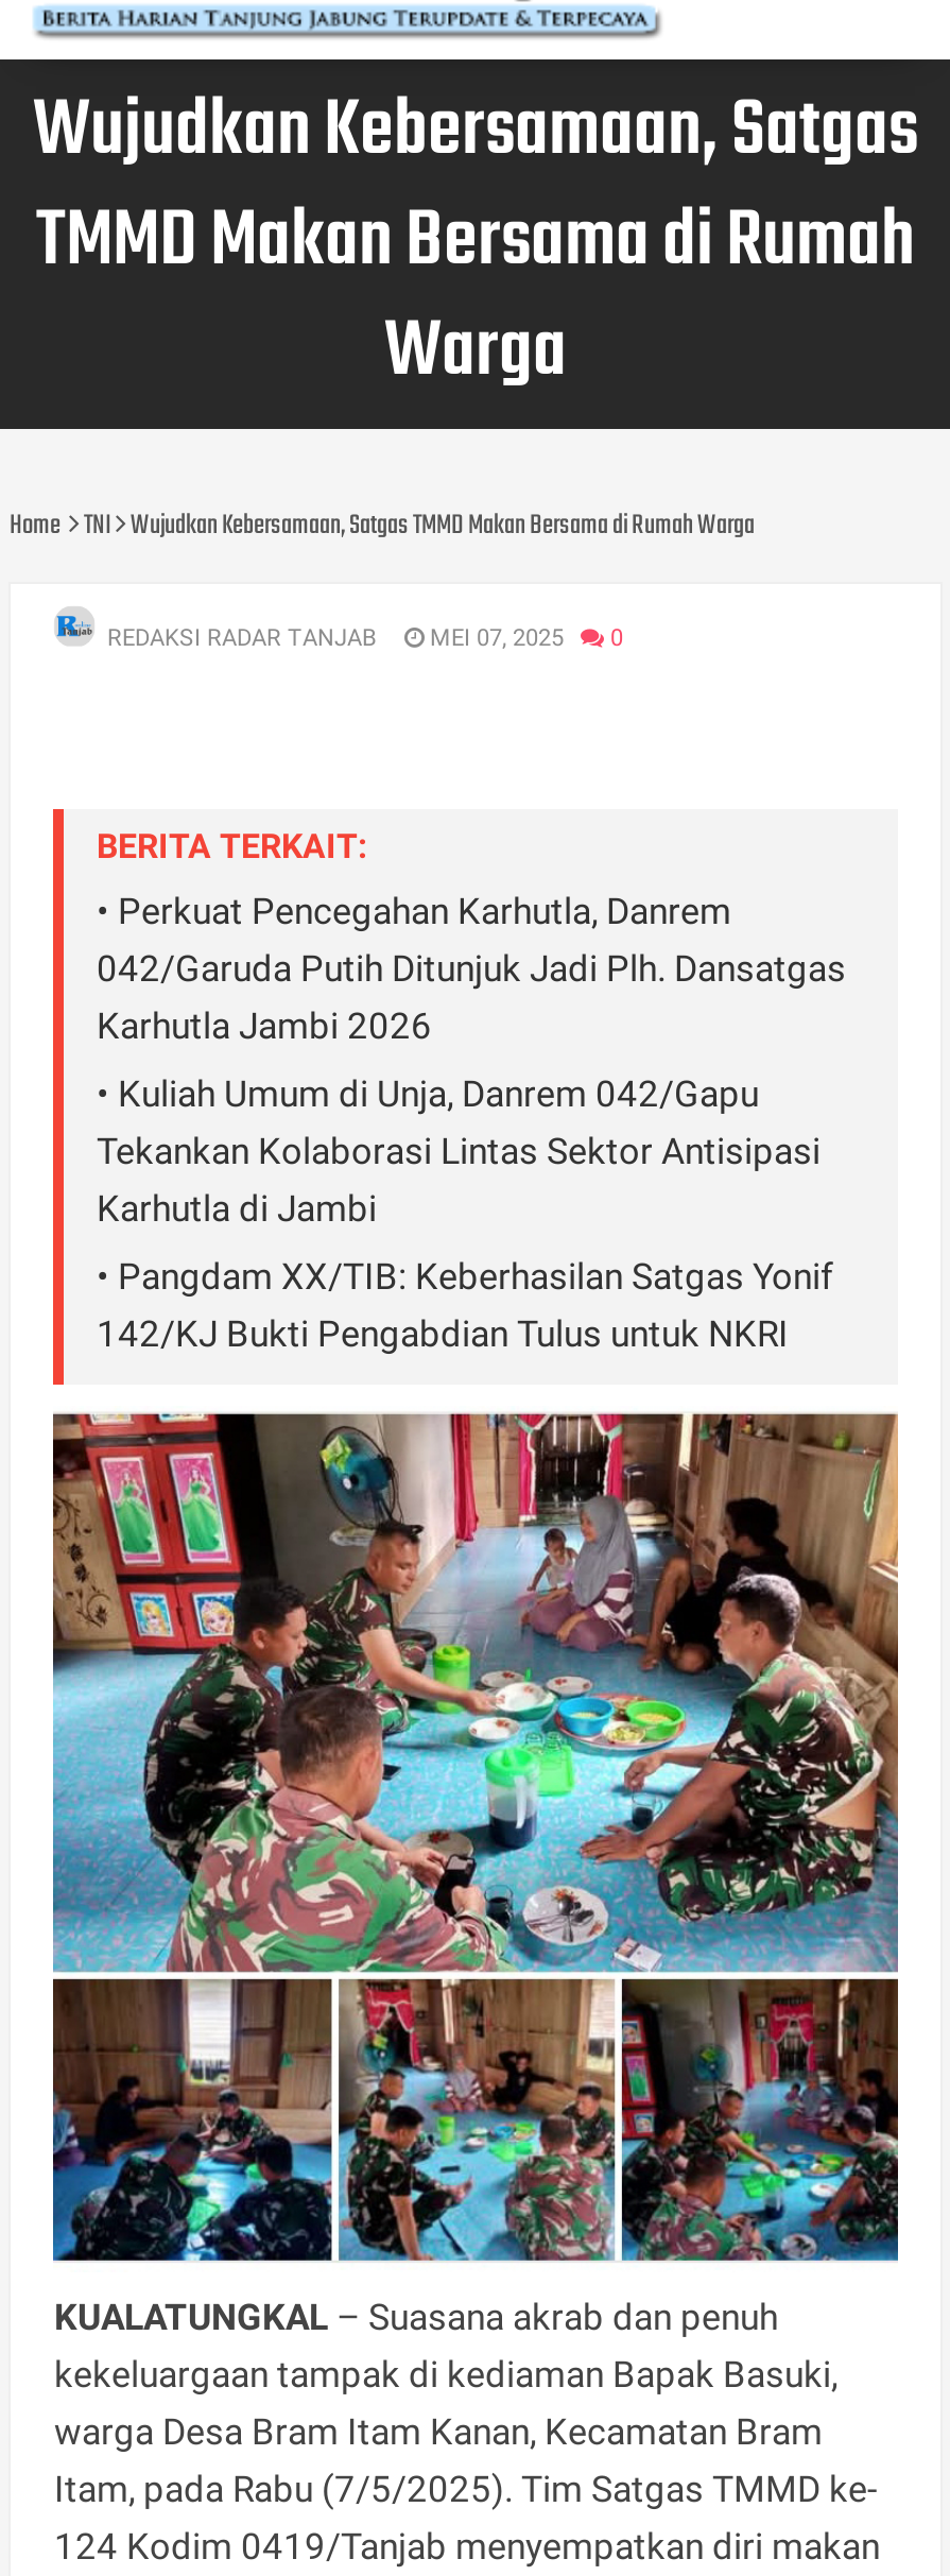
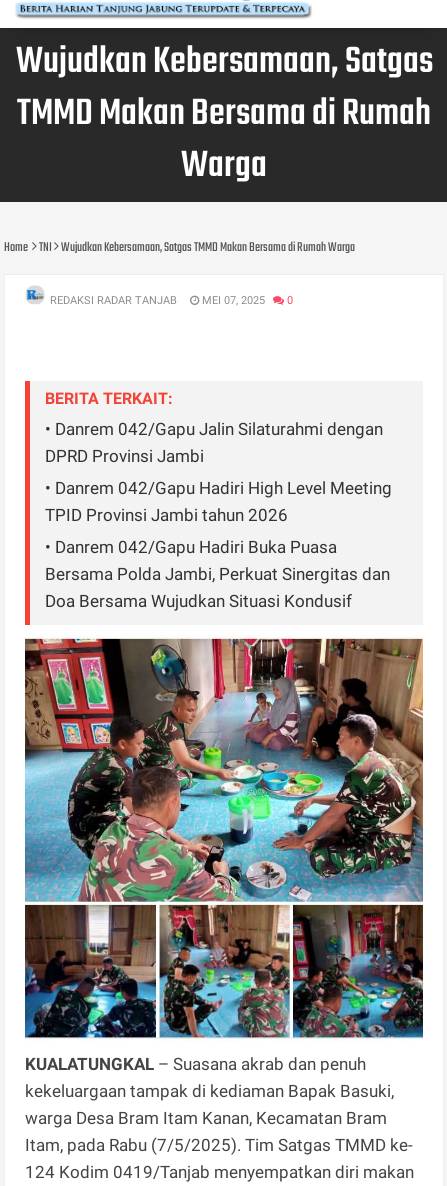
[97,890,846,1047] • Perkuat Pencegahan Karhutla, Danrem | 042/Garuda Putih Ditunjuk Jadi Plh. Dansatgas | Karhutla Jambi 2026 -> [45,419,383,466] • Danrem 042/Gapu Jalin Silaturahmi dengan | DPRD Provinsi Jambi
[97,1072,821,1229] • Kuliah Umum di Unja, Danrem 042/Gapu | Tekankan Kolaborasi Lintas Sektor Antisipasi | Karhutla di Jambi -> [45,478,392,525] • Danrem 042/Gapu Hadiri High Level Meeting | TPID Provinsi Jambi tahun 2026
[97,1255,833,1355] • Pangdam XX/TIB: Keberhasilan Satgas Yonif | 142/KJ Bukti Pengabdian Tulus untuk NKRI -> [45,537,390,611] • Danrem 042/Gapu Hadiri Buka Puasa | Bersama Polda Jambi, Perkuat Sinergitas dan | Doa Bersama Wujudkan Situasi Kondusif

